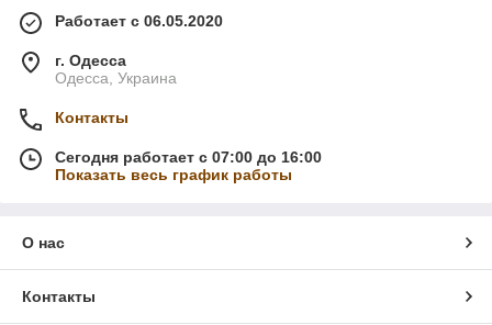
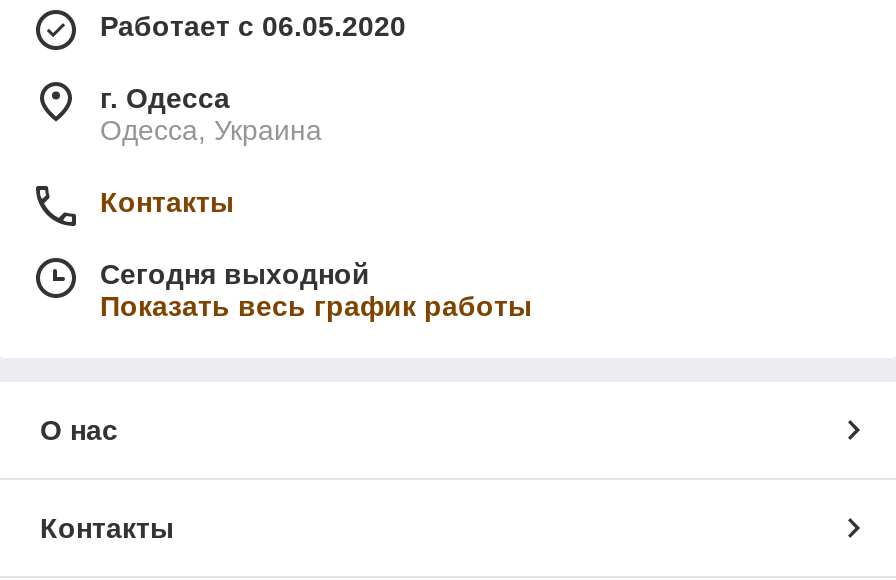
[55,148,322,166] Сегодня работает с 07:00 до 16:00 -> [100,258,370,290] Сегодня выходной

